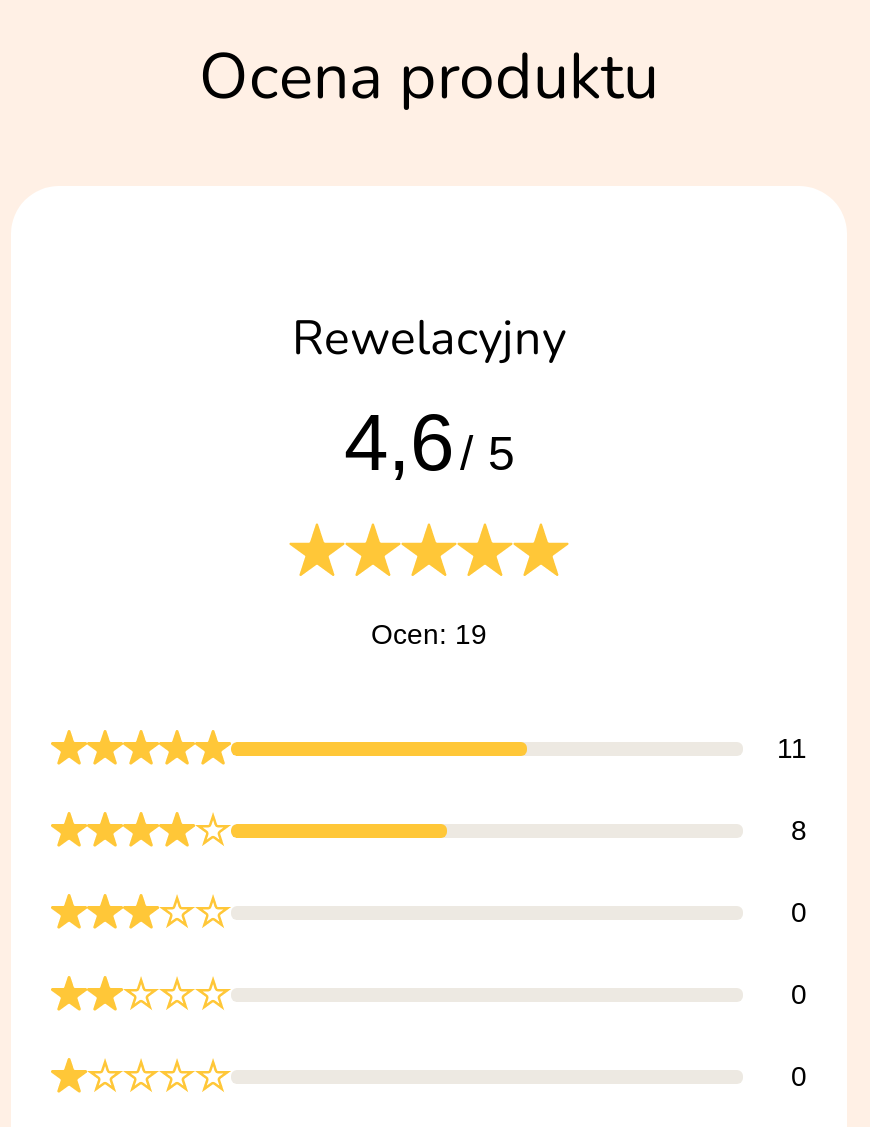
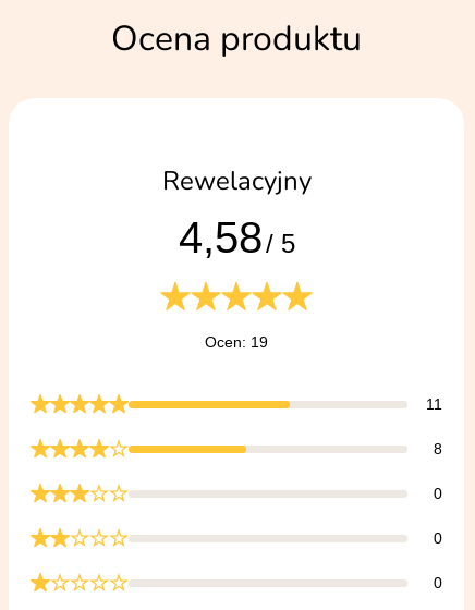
[344,399,514,487] 4,6 / 5 -> [178,214,295,262] 4,58 / 5

